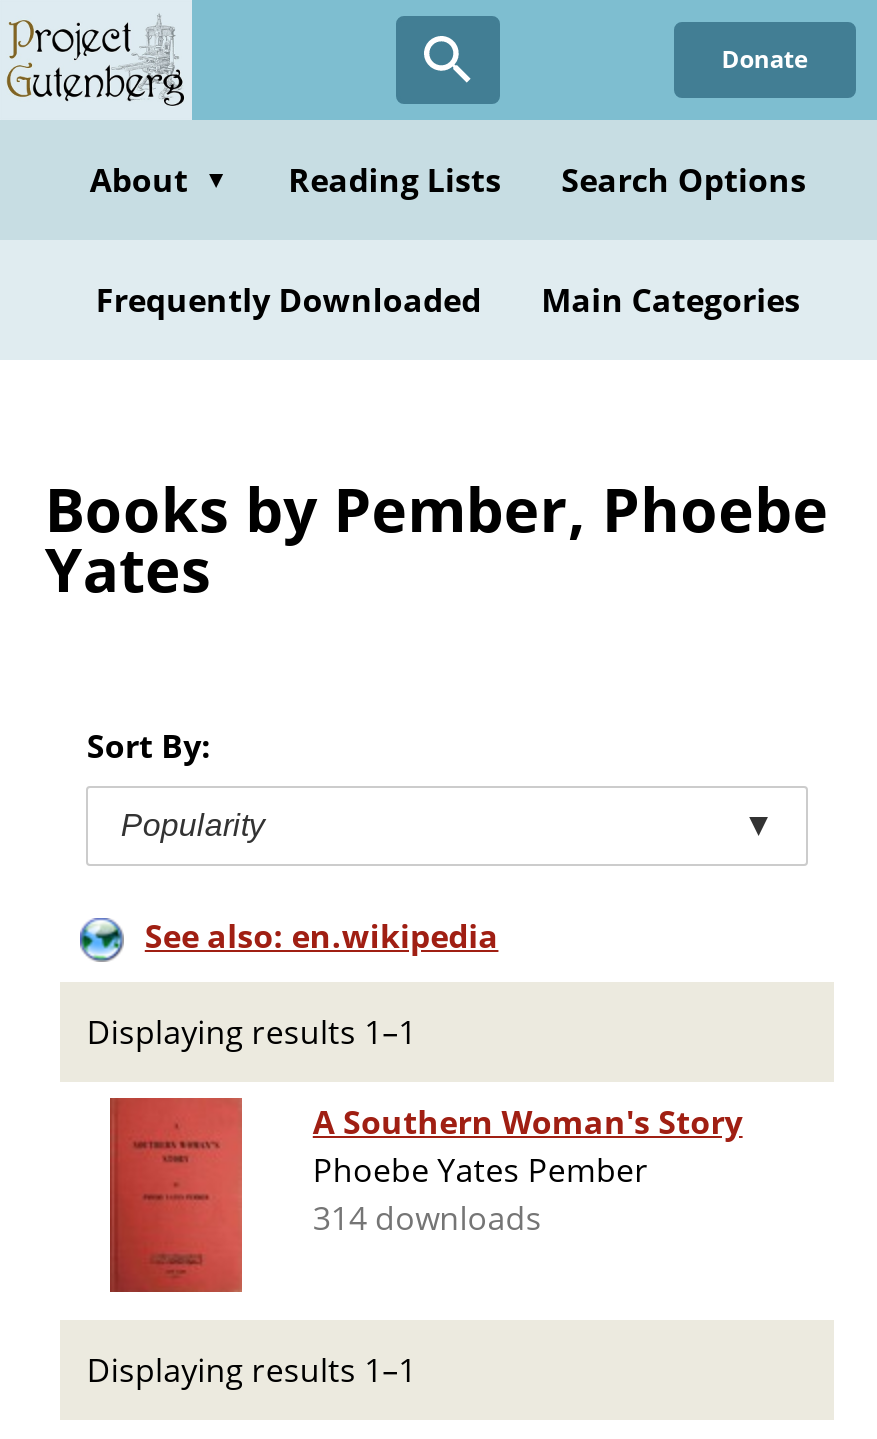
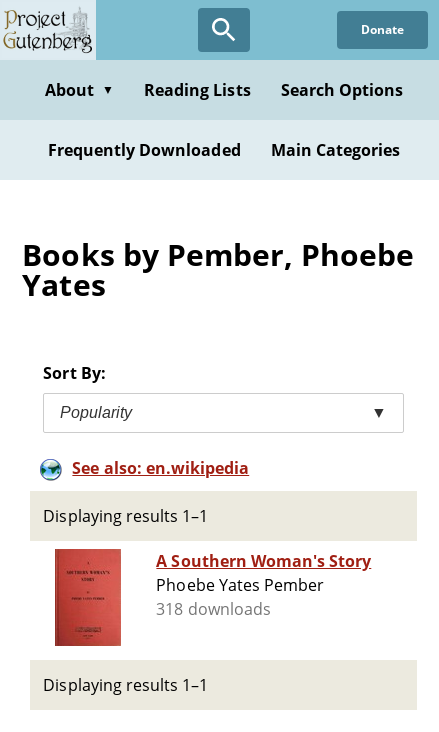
[313,1196,542,1240] 314 downloads -> [156,598,271,620] 318 downloads

